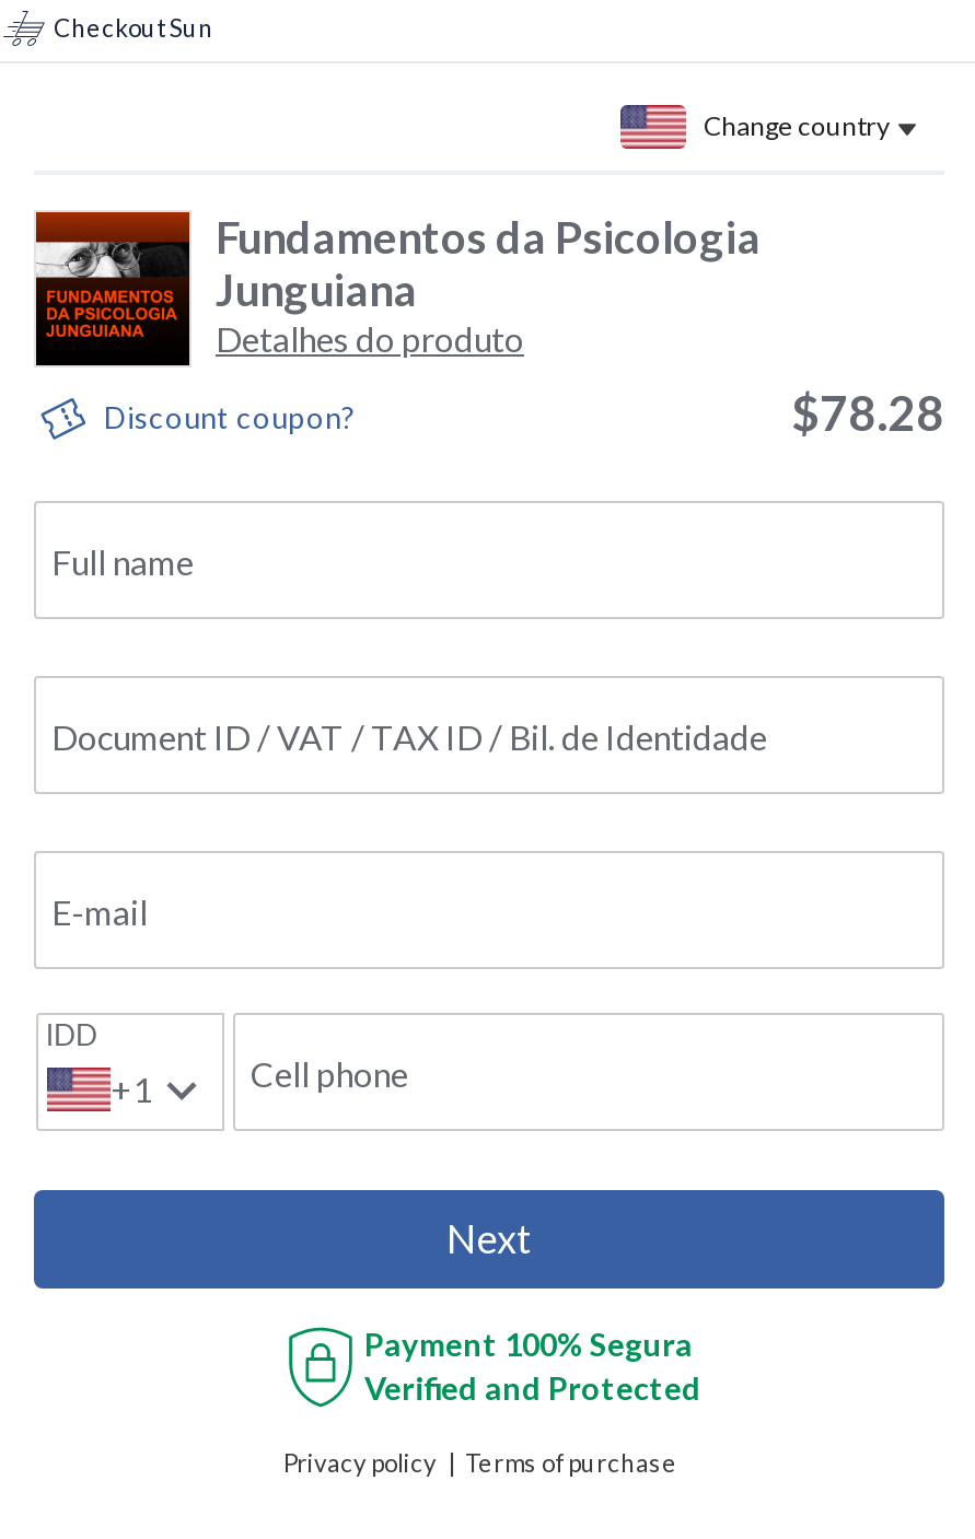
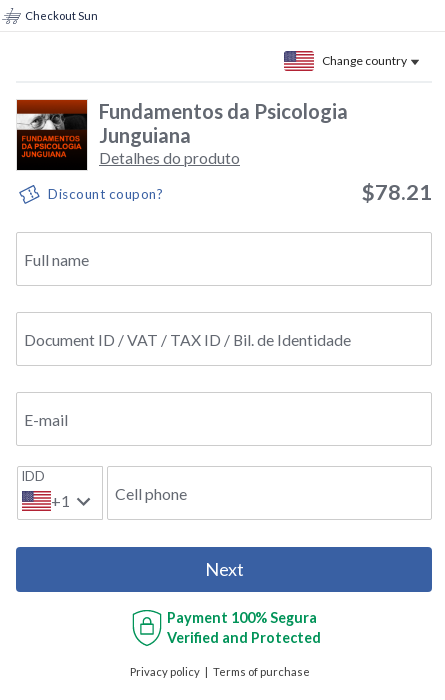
[791,385,944,442] $78.28 -> [362,179,432,205] $78.21

